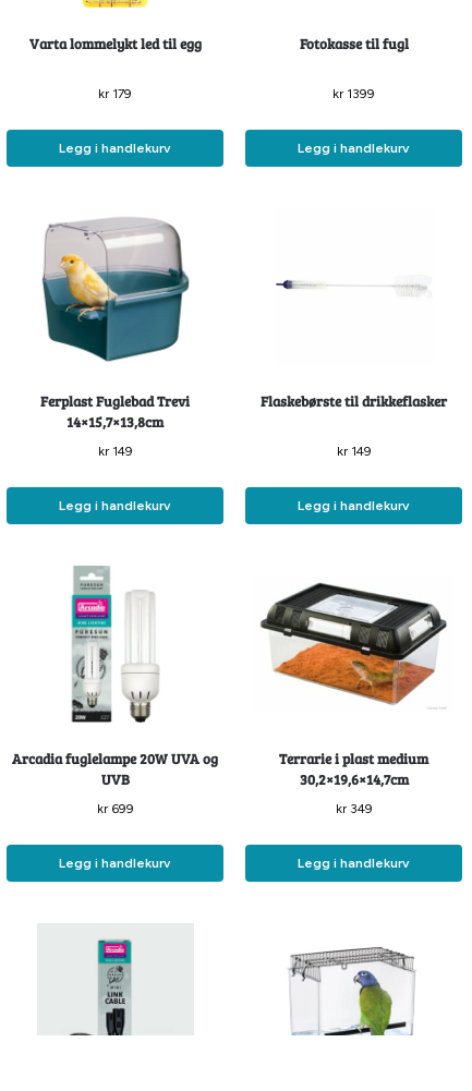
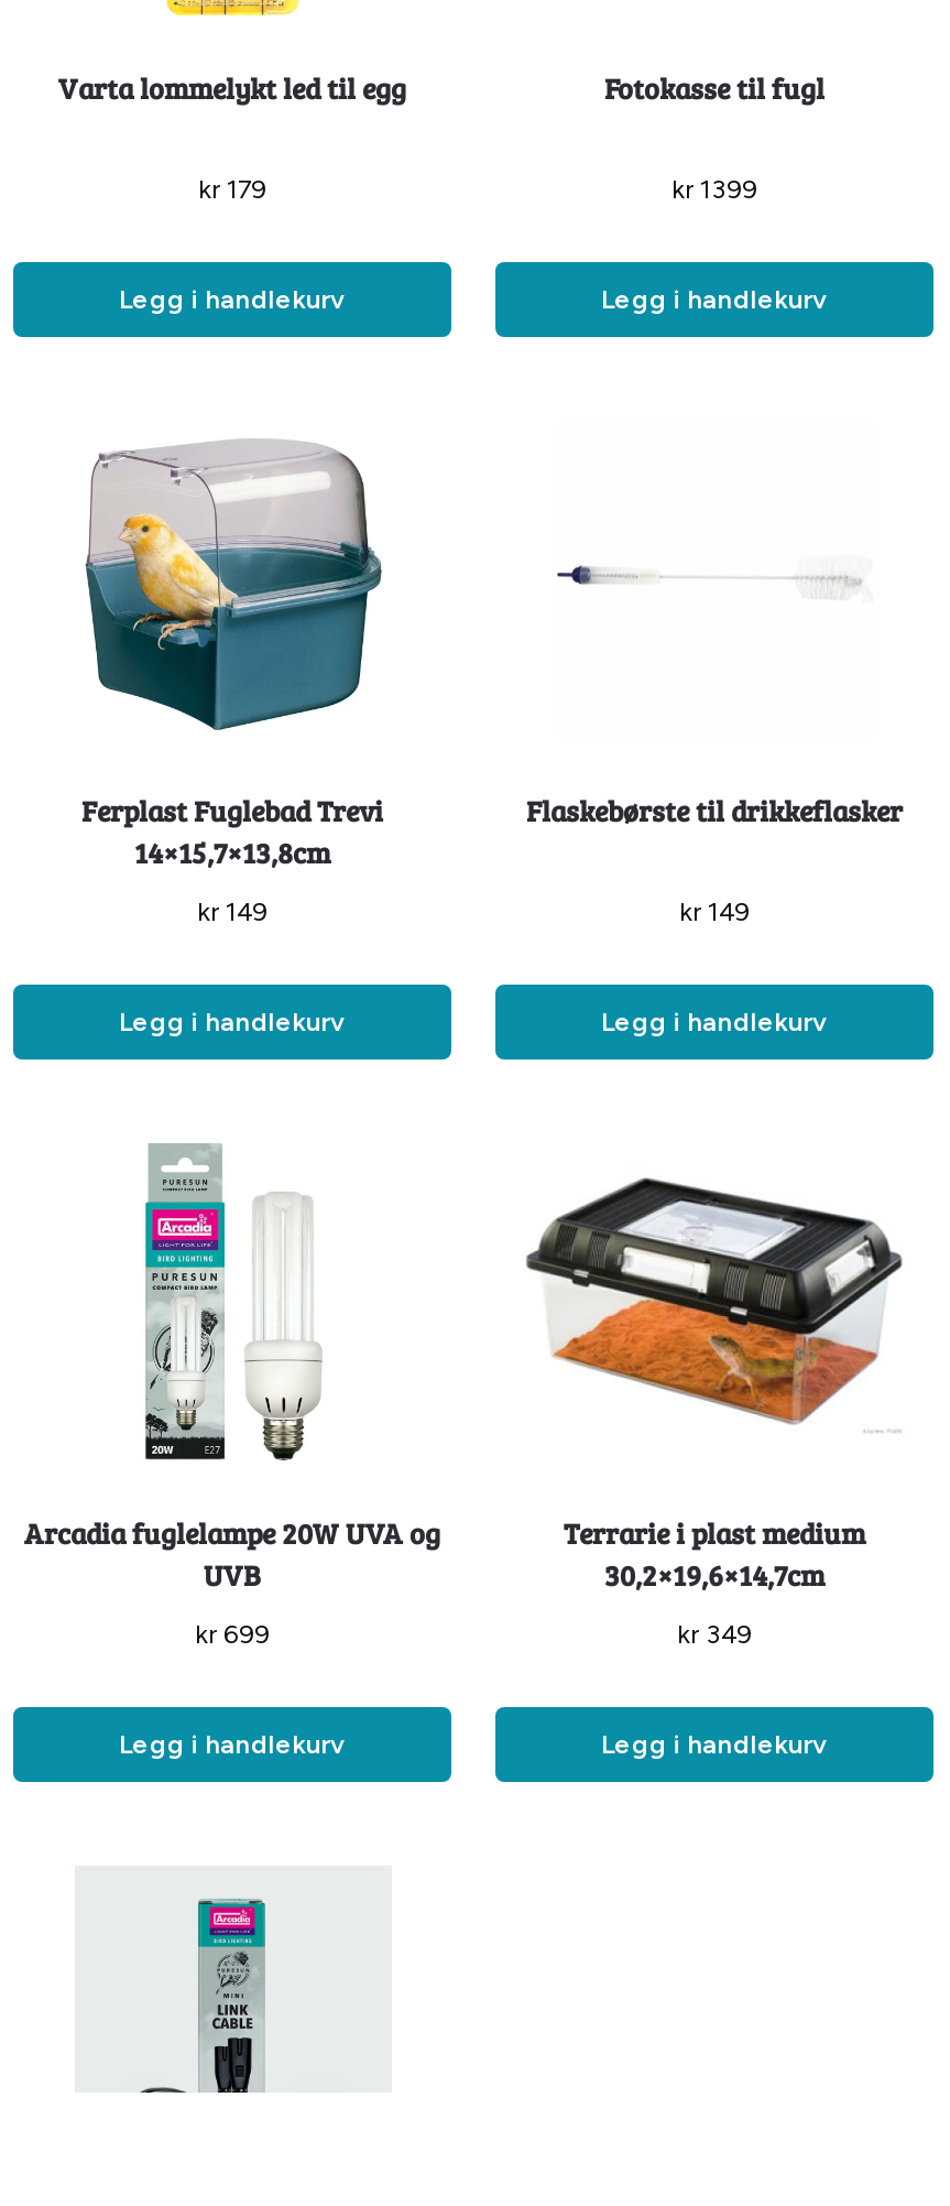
[288,946,415,1037] [image] -> none

